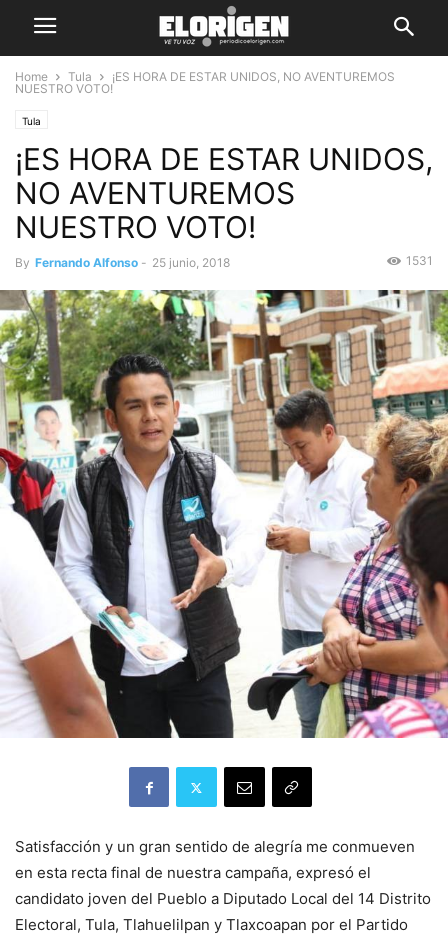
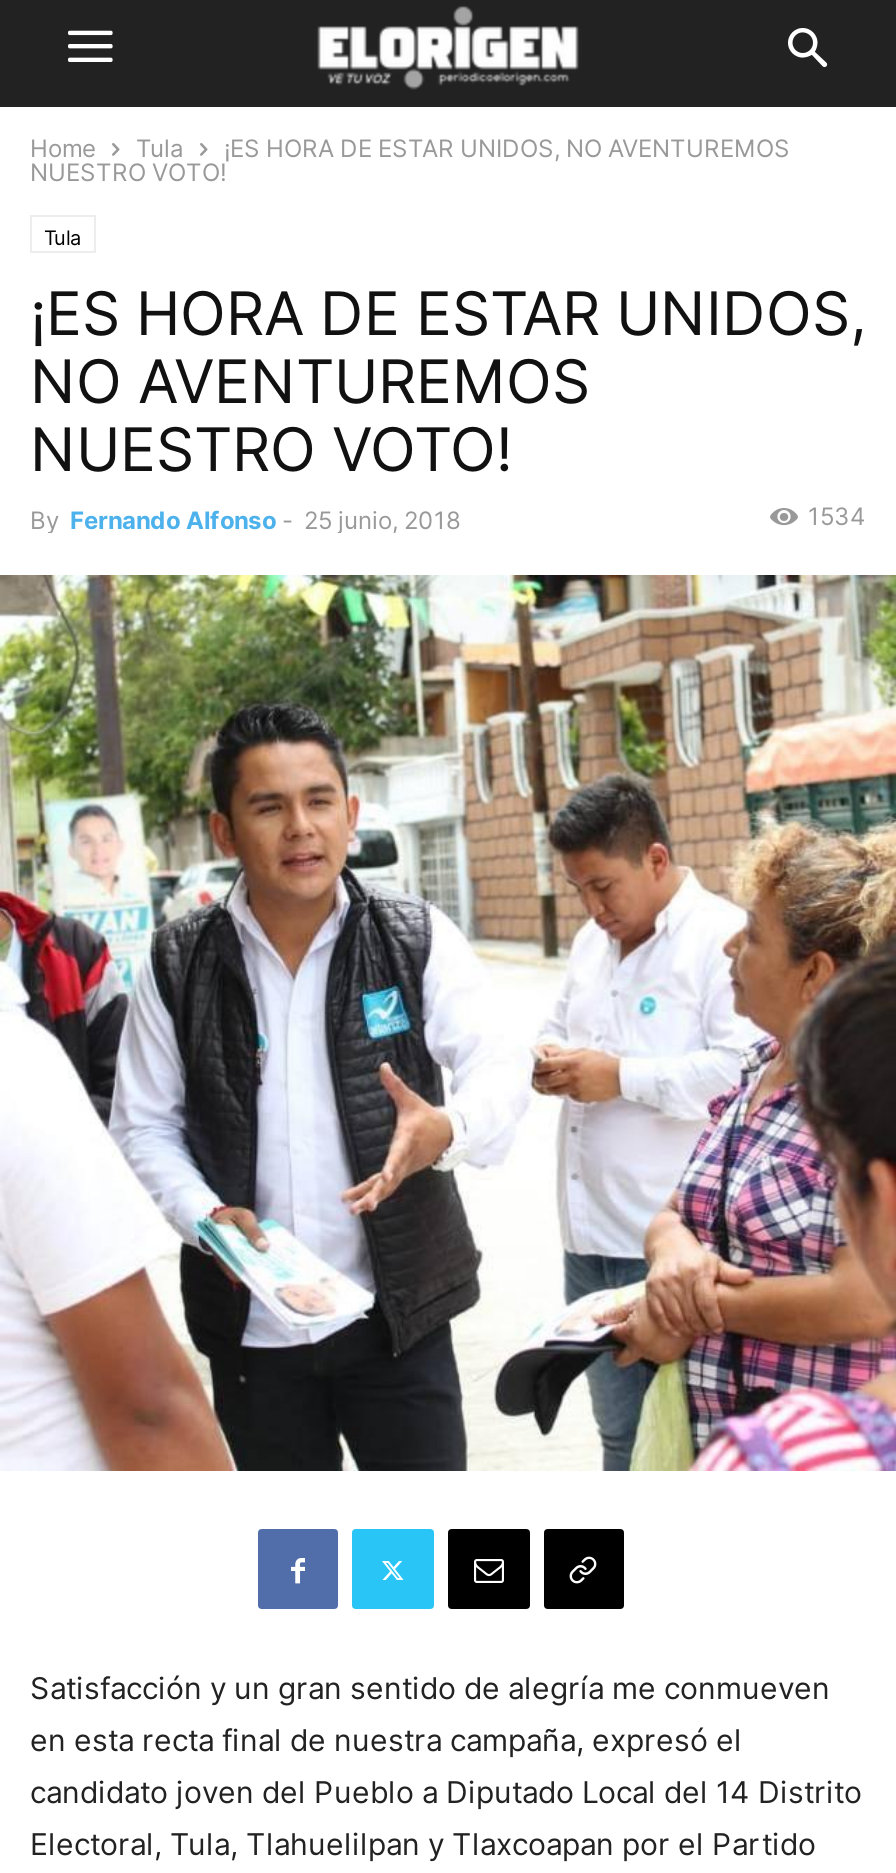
[406,253,433,268] 1531 -> [808,501,866,531] 1534

